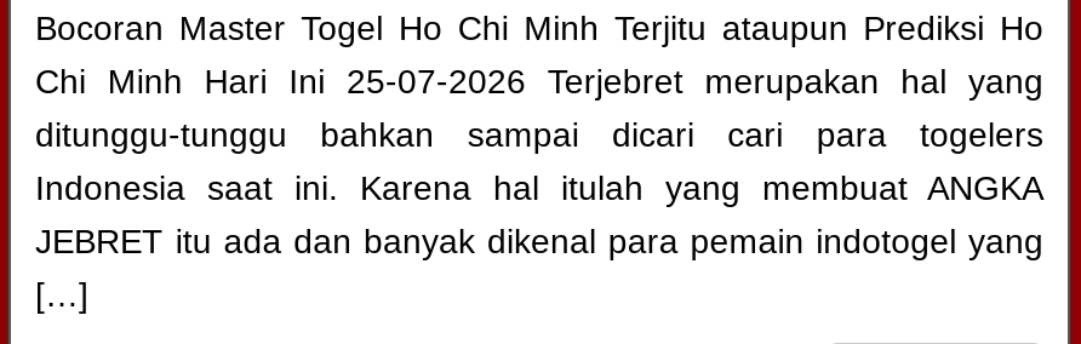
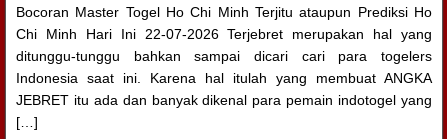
[35,62,1043,101] Chi Minh Hari Ini 25-07-2026 Terjebret merupakan hal yang -> [16,26,432,42] Chi Minh Hari Ini 22-07-2026 Terjebret merupakan hal yang

